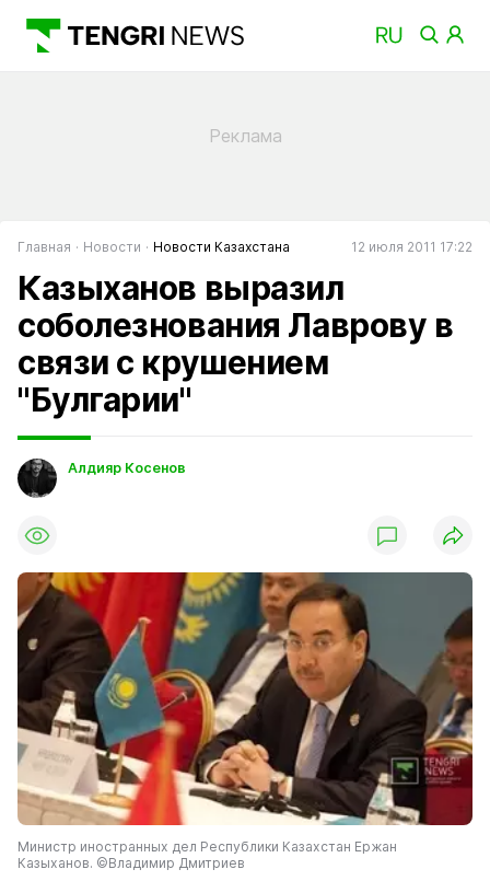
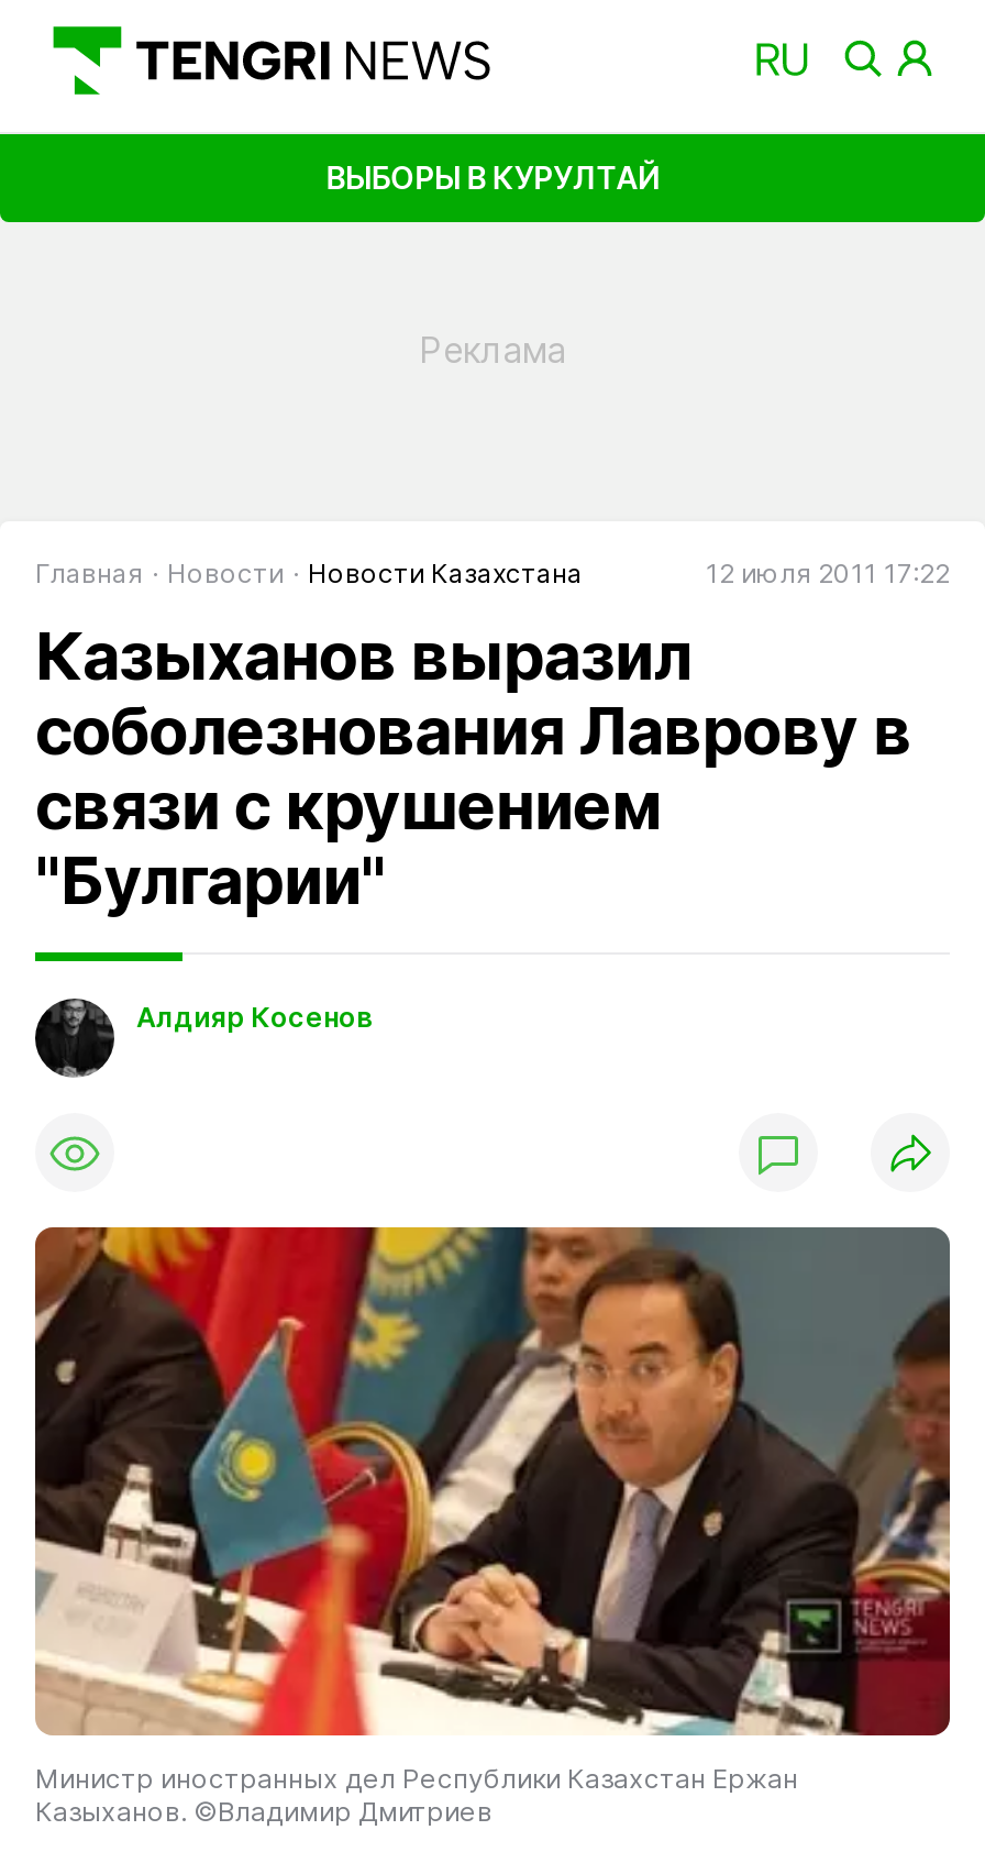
none -> [326,158,659,195] ВЫБОРЫ В КУРУЛТАЙ

